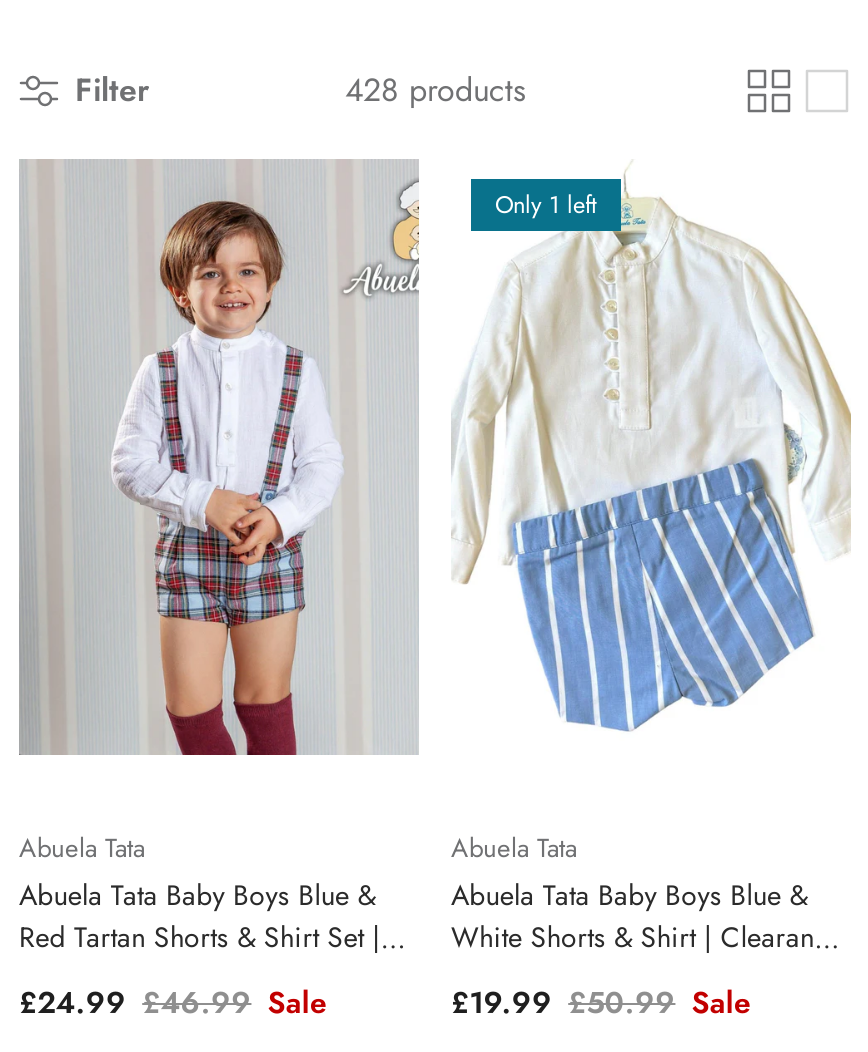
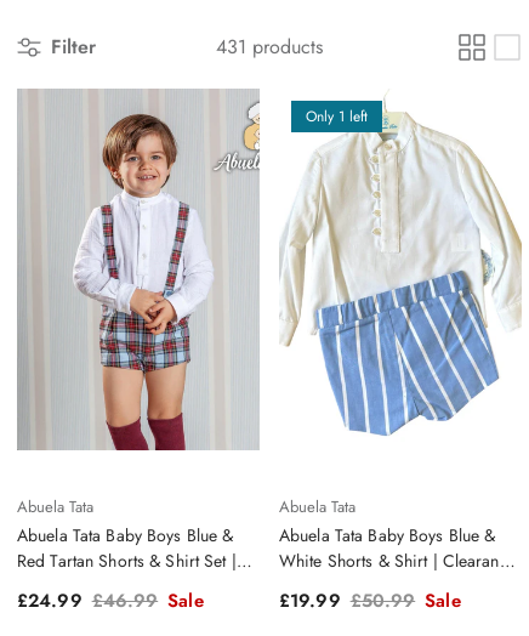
[345,67,525,113] 428 products -> [216,33,323,61] 431 products

